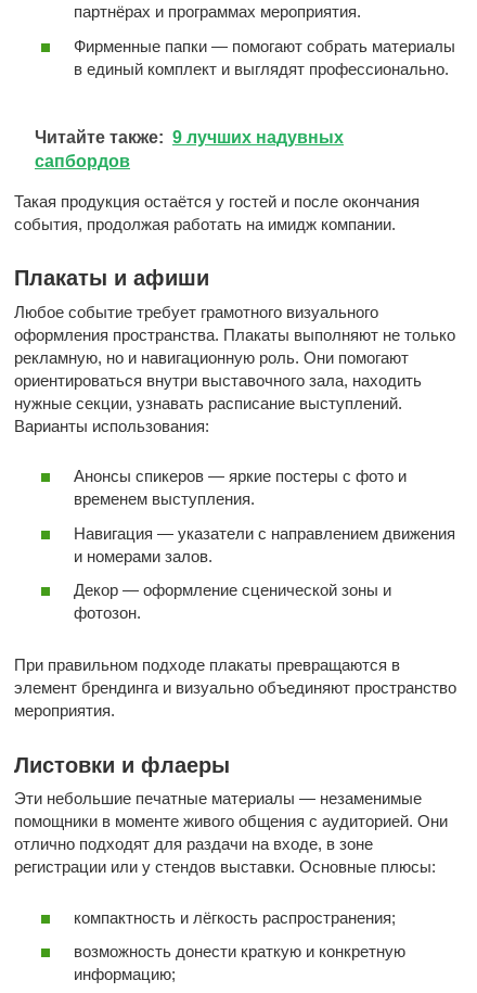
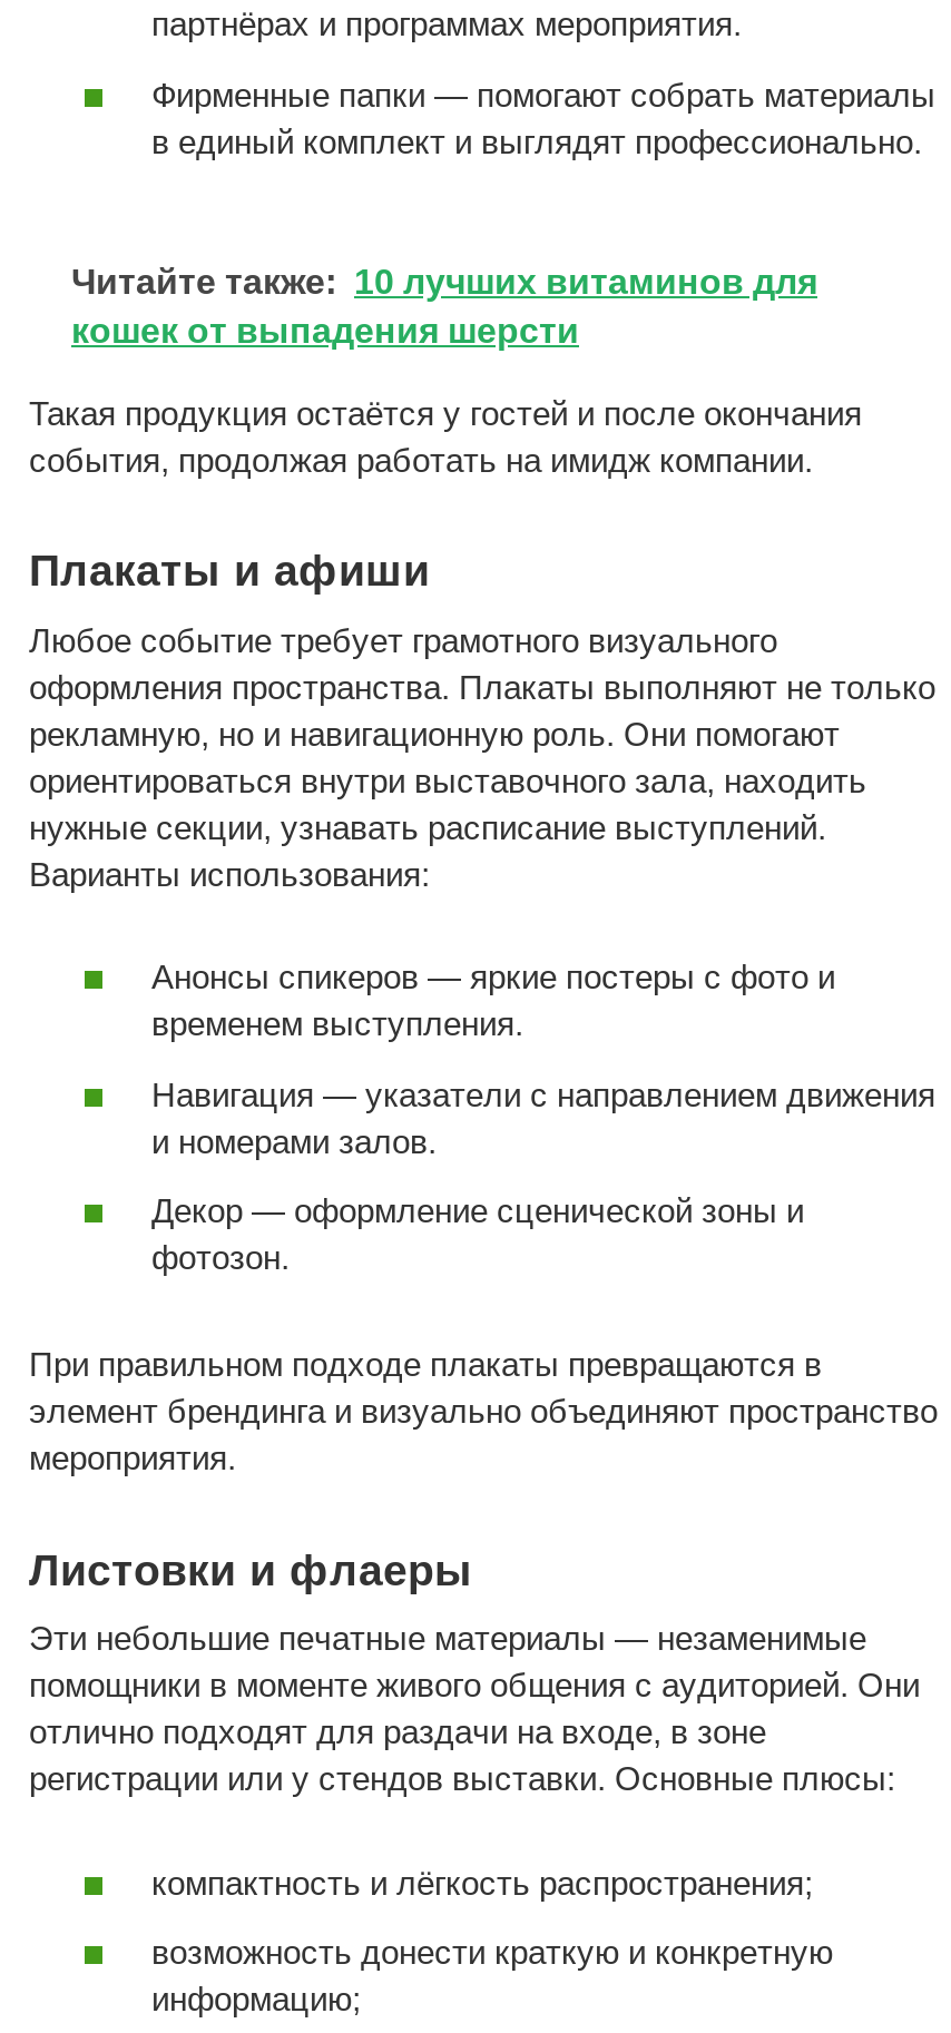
[35,128,344,170] Читайте также: 9 лучших надувных | сапбордов -> [71,263,817,349] Читайте также: 10 лучших витаминов для | кошек от выпадения шерсти

